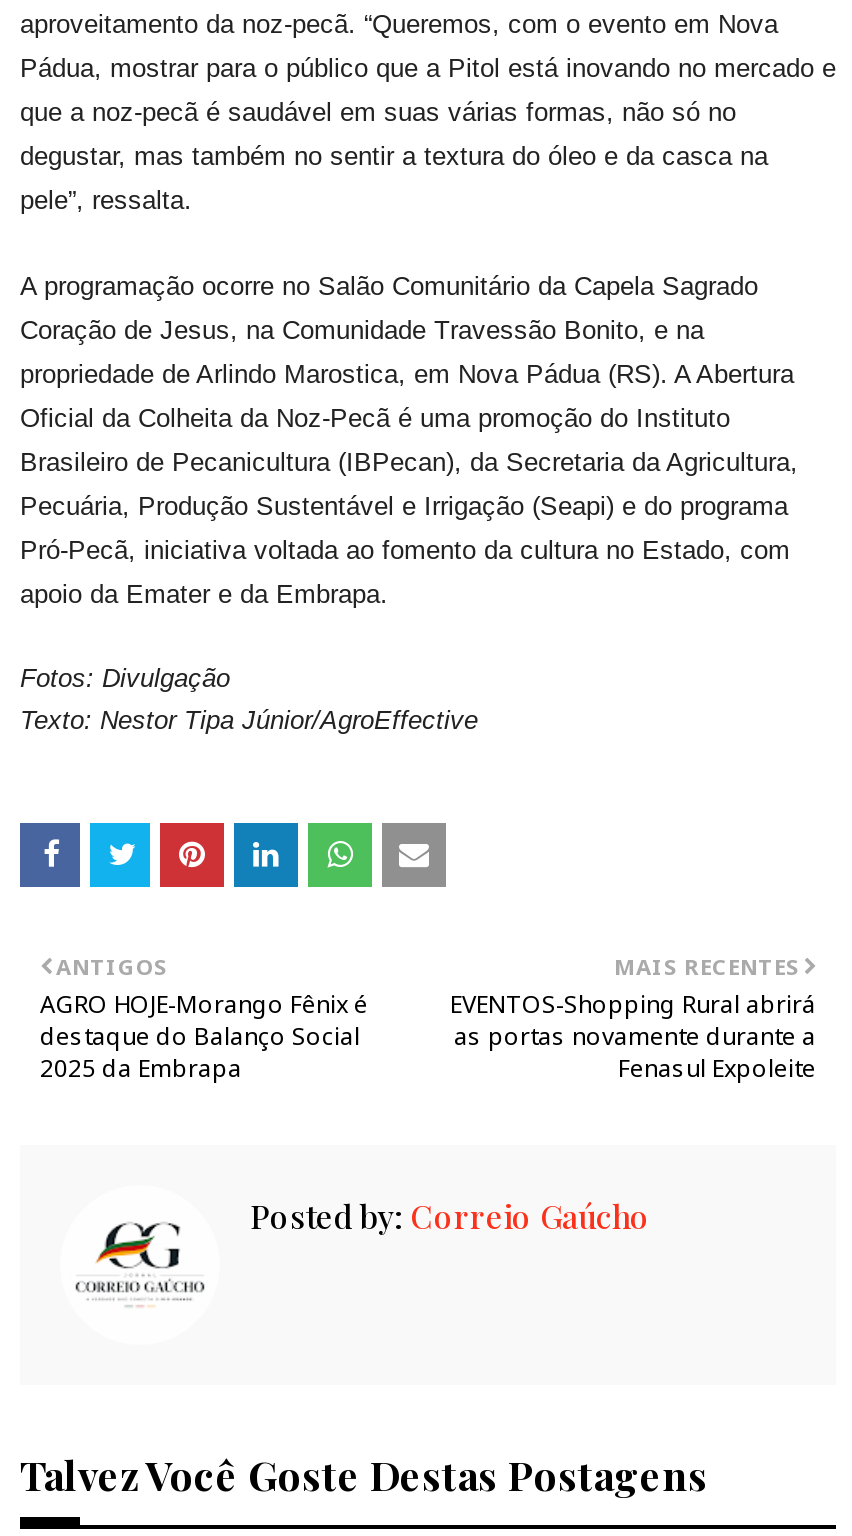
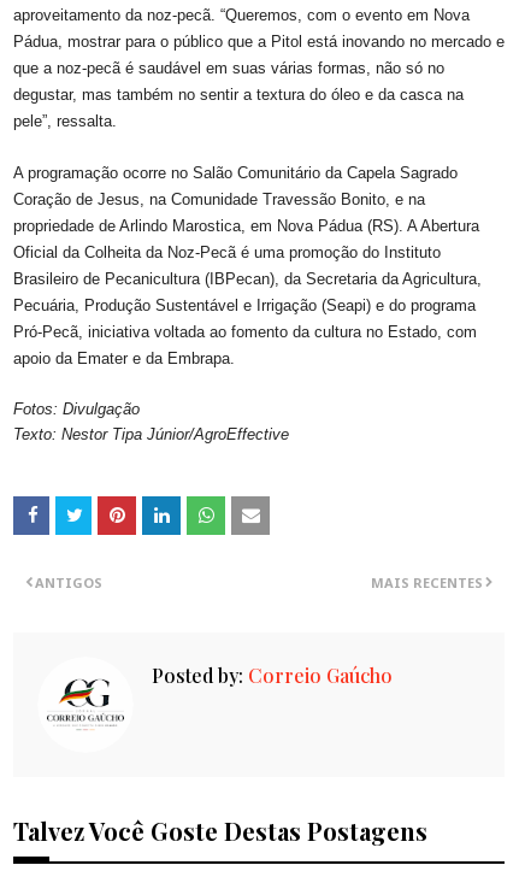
[40,987,368,1085] AGRO HOJE-Morango Fênix é | destaque do Balanço Social | 2025 da Embrapa -> none
[450,987,816,1085] EVENTOS-Shopping Rural abrirá | as portas novamente durante a | Fenasul Expoleite -> none

